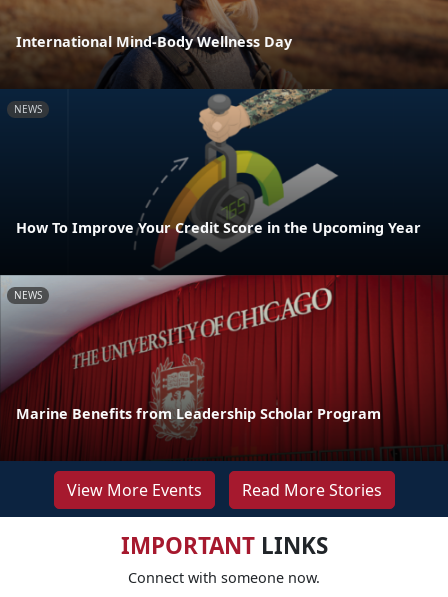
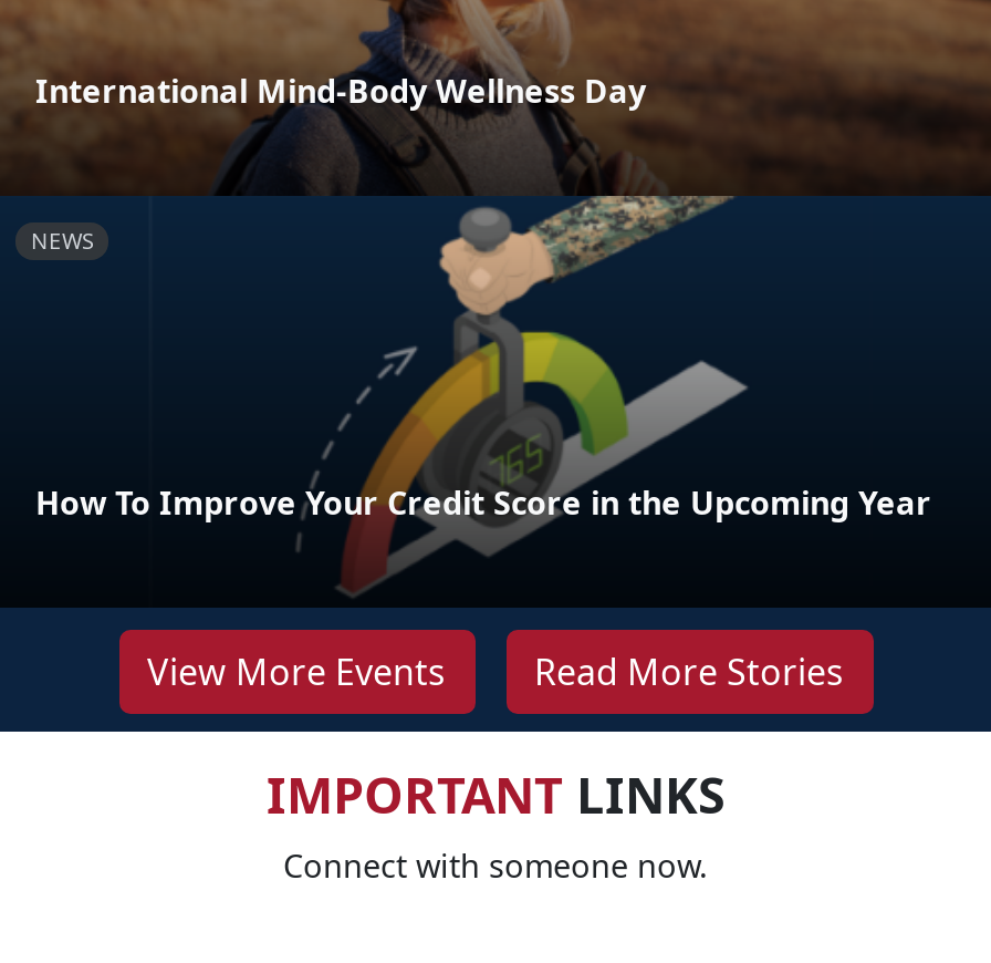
[3,274,445,460] [image] | NEWS -> none
[16,404,381,423] Marine Benefits from Leadership Scholar Program -> none

